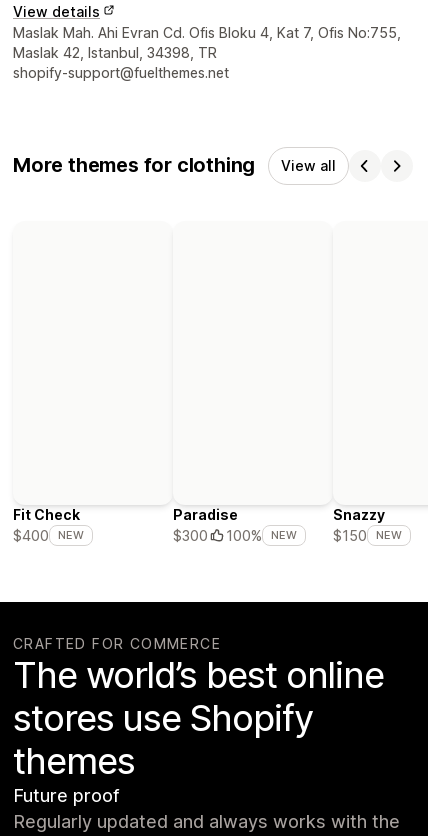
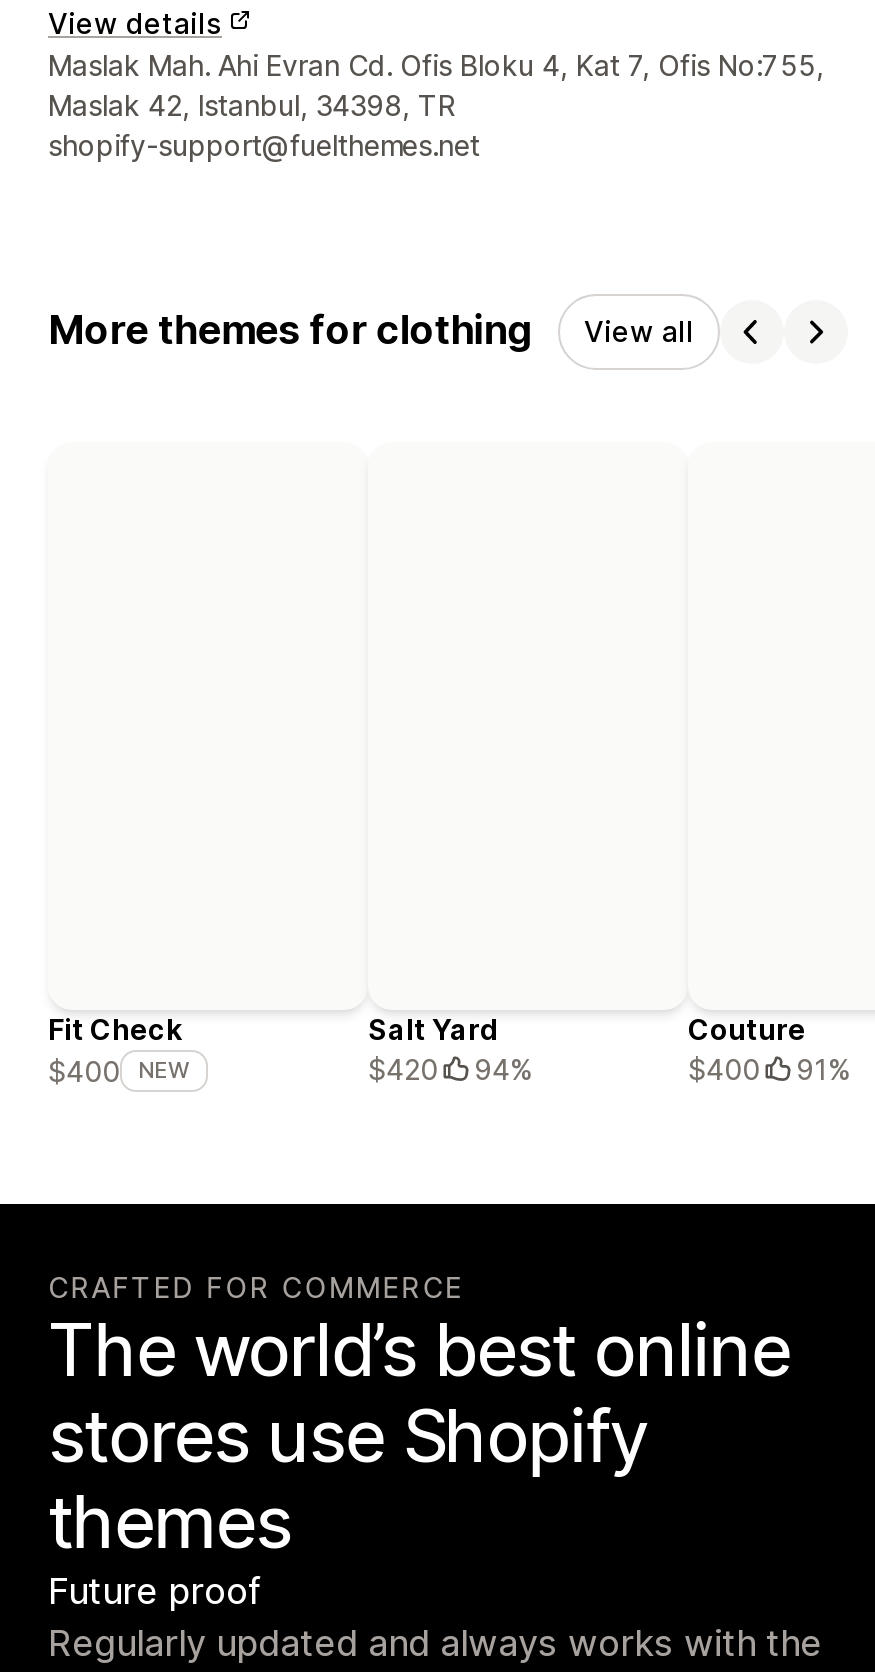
[173,506,297,544] Paradise | $300 | 100% | NEW -> [368,1013,532,1087] Salt Yard | $420 | 94%
[333,506,402,544] Snazzy | $150 | NEW -> [688,1013,850,1087] Couture | $400 | 91%

